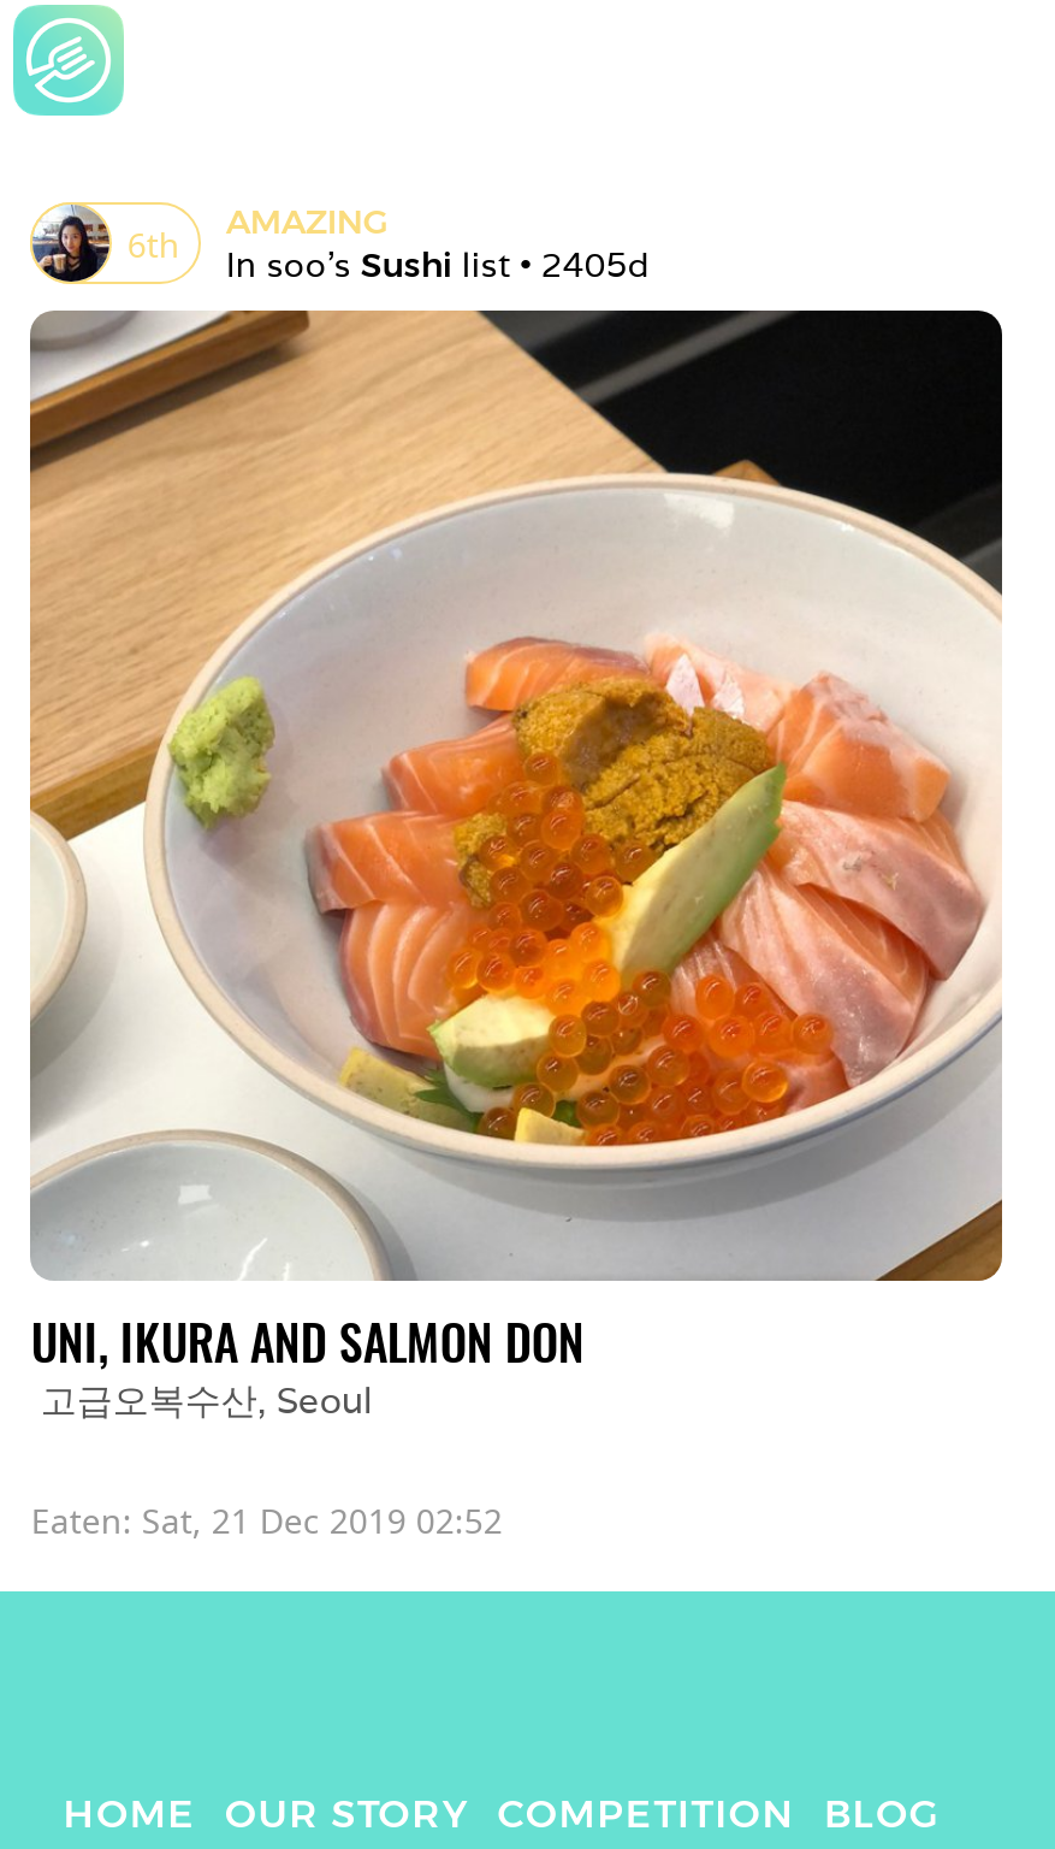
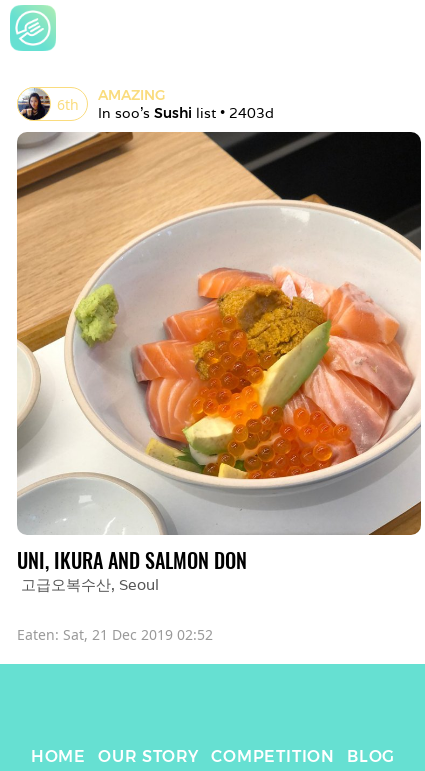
[226,243,649,286] In soo's Sushi list • 2405d -> [98,104,274,122] In soo's Sushi list • 2403d

